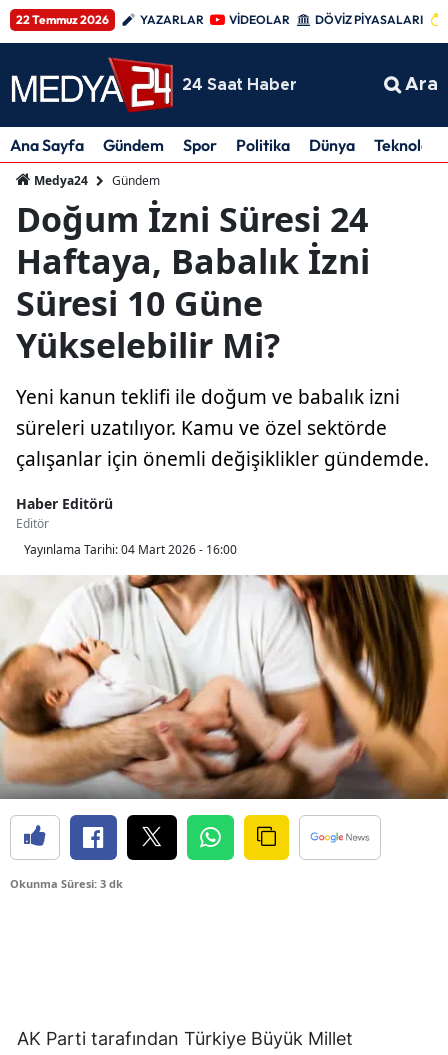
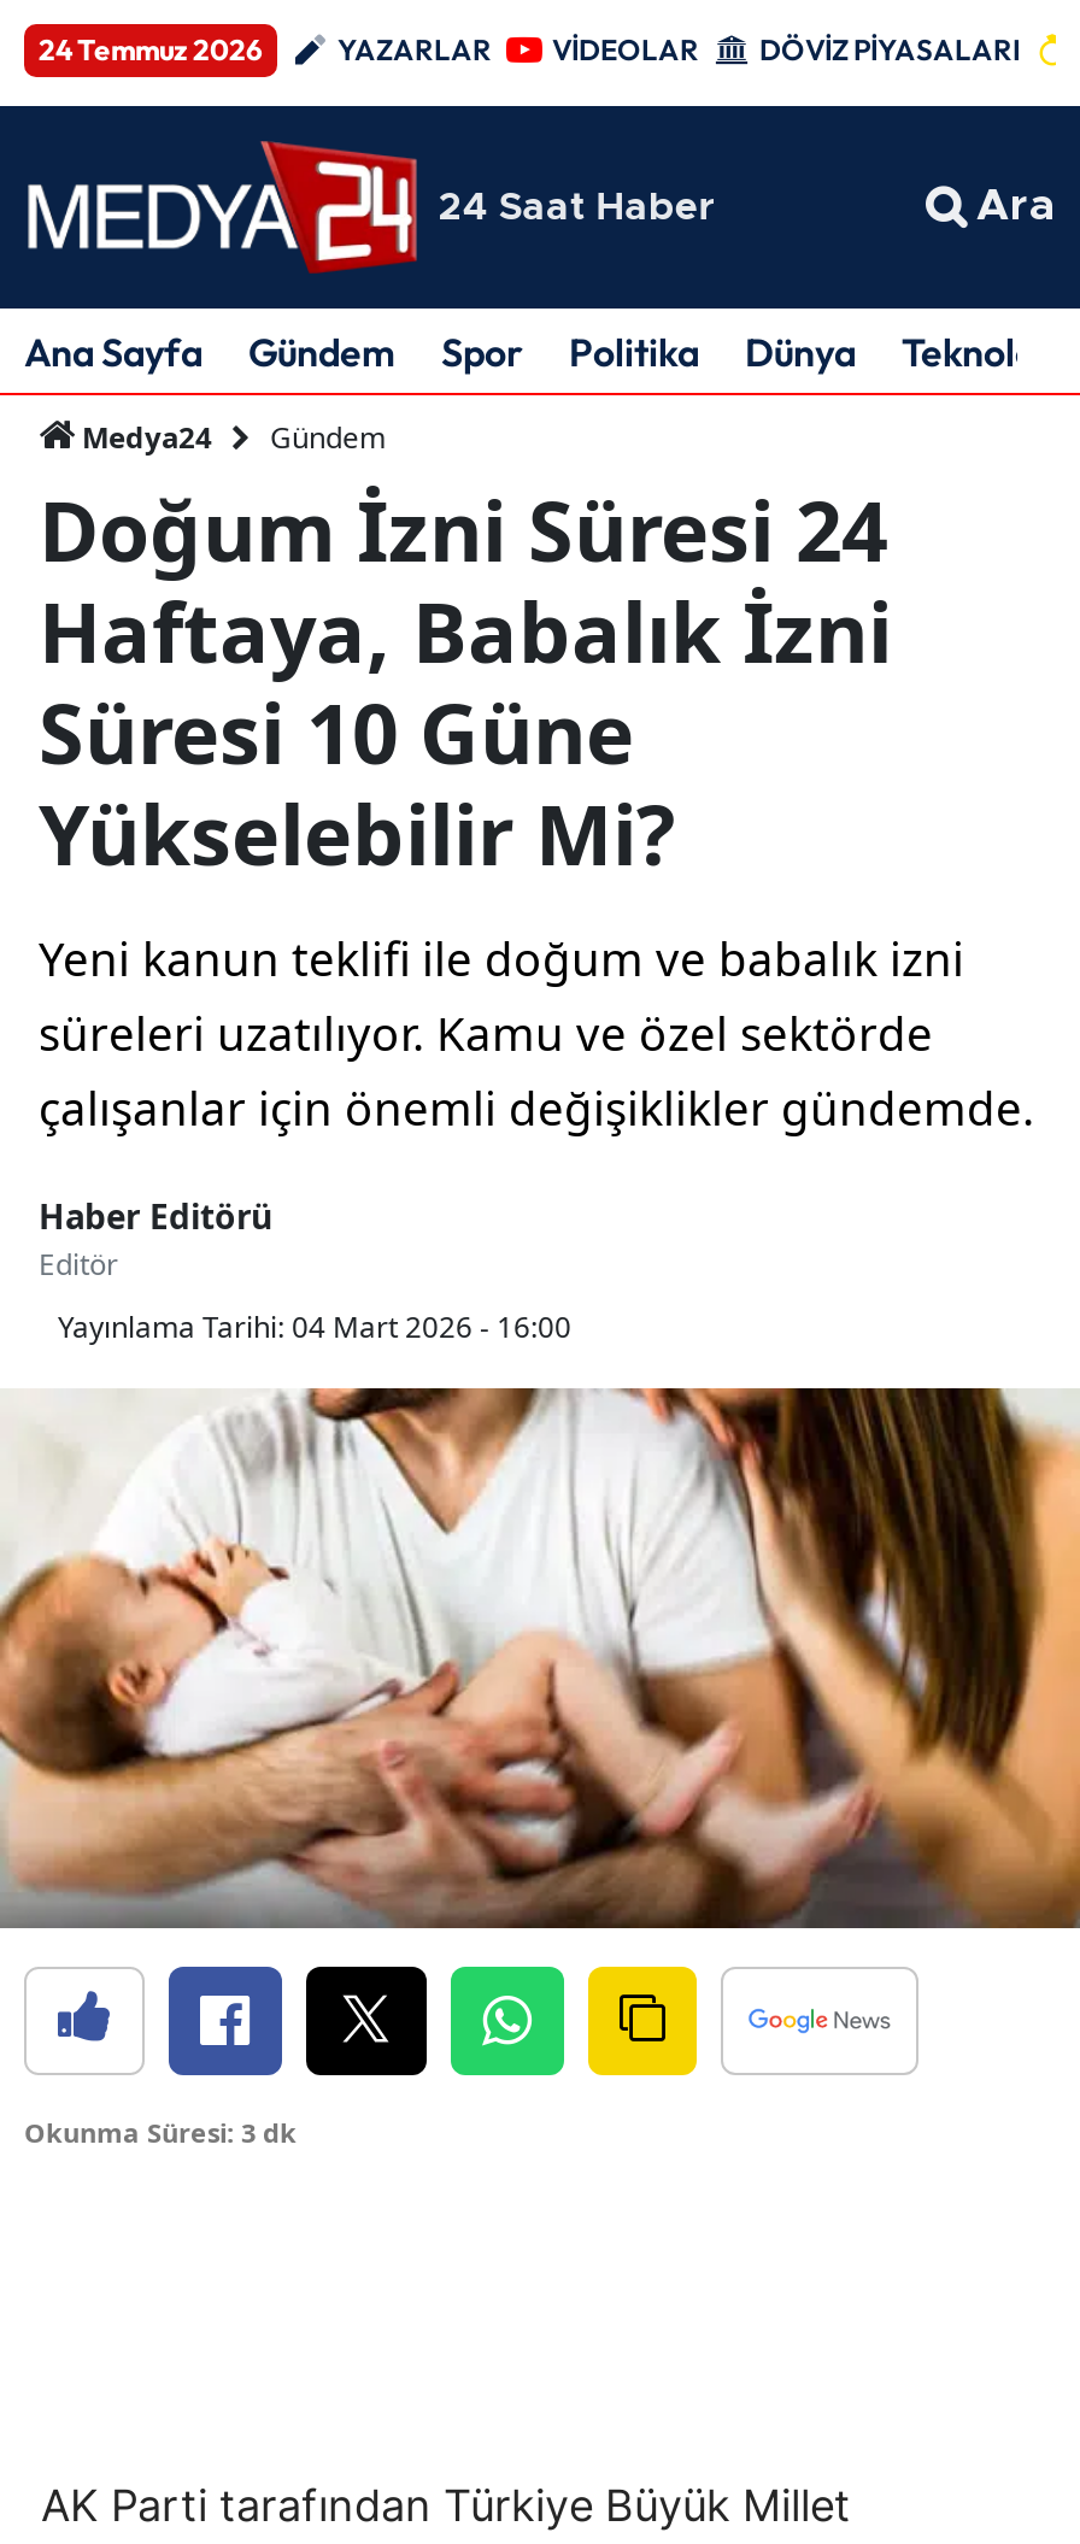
[16,11,109,26] 22 Temmuz 2026 -> [39,30,263,66] 24 Temmuz 2026

